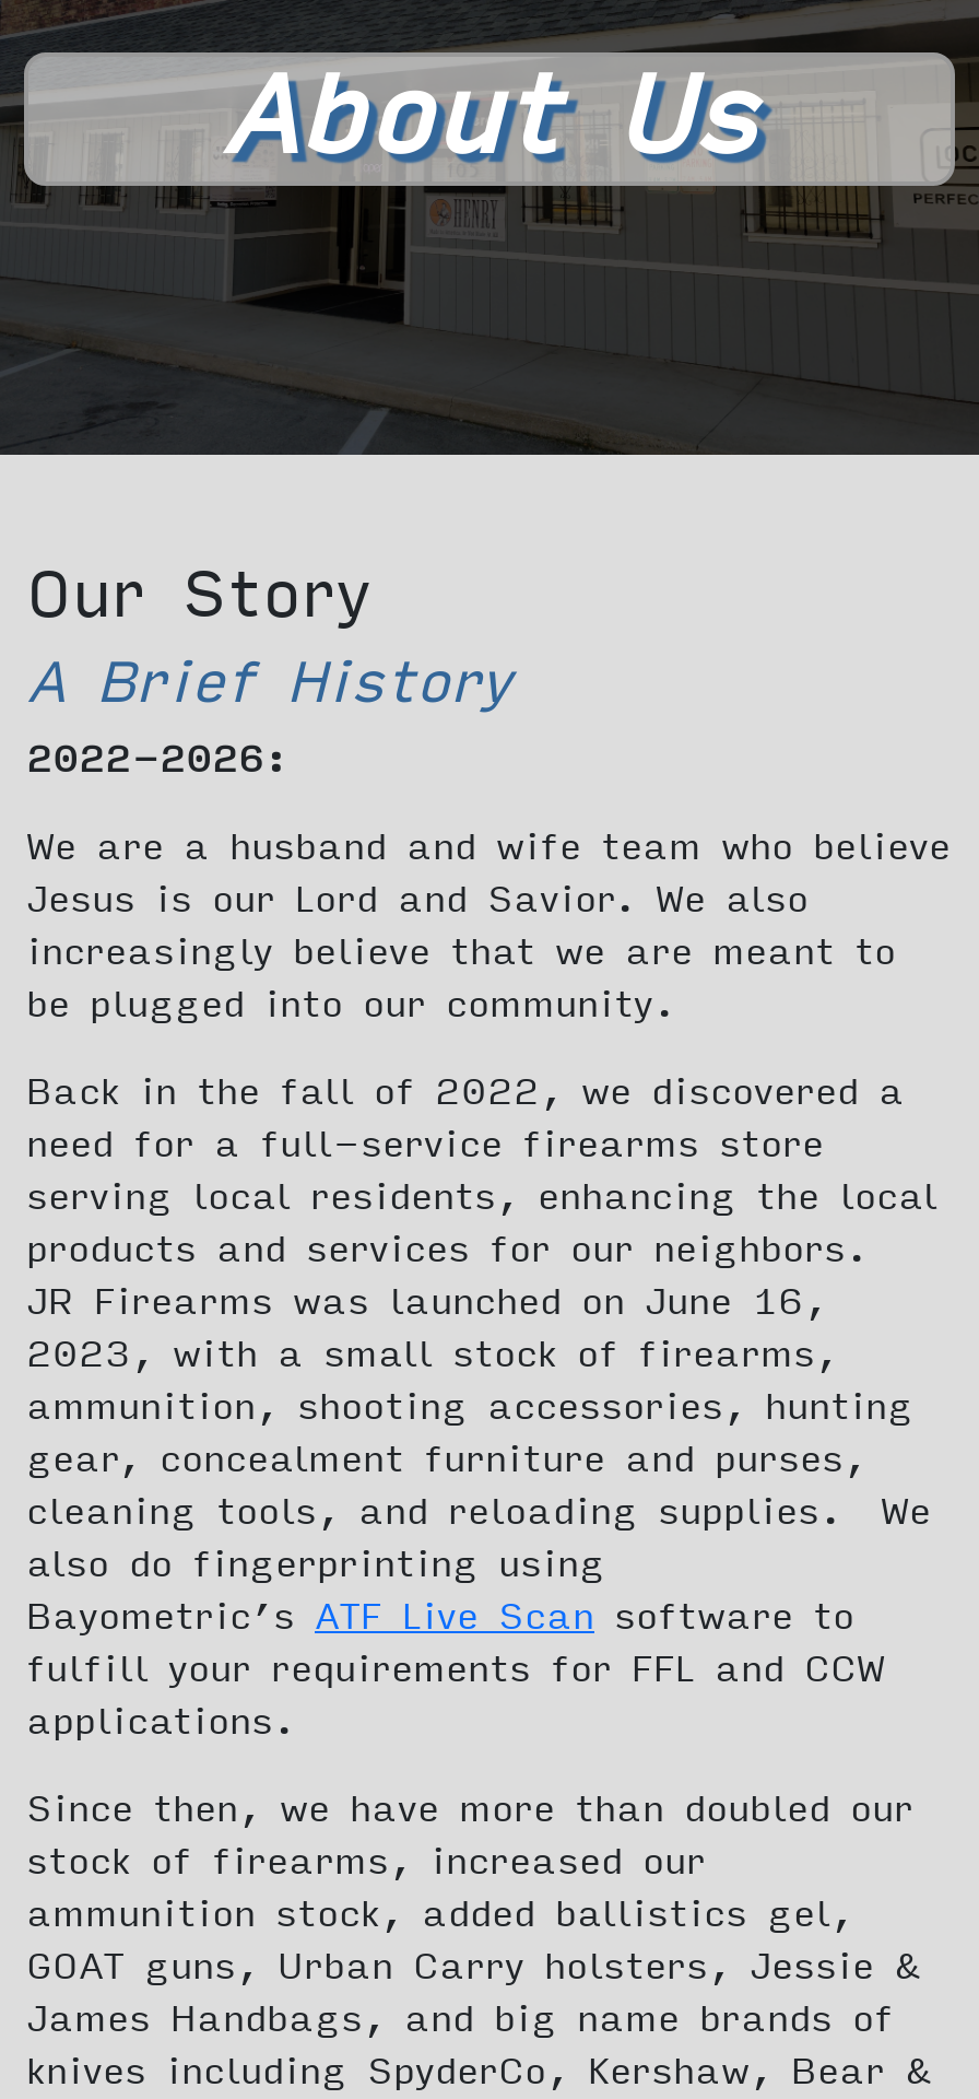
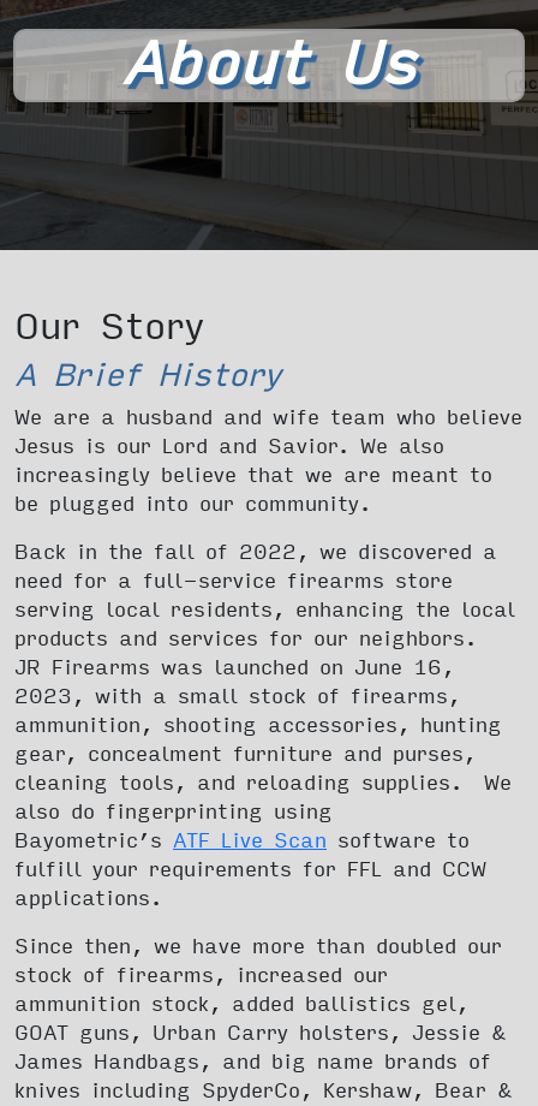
[26,739,286,781] 2022-2026: -> none

